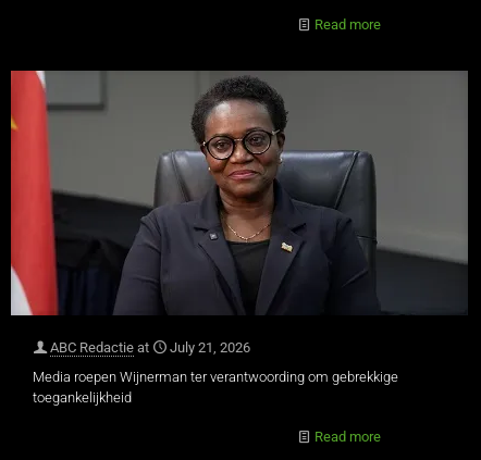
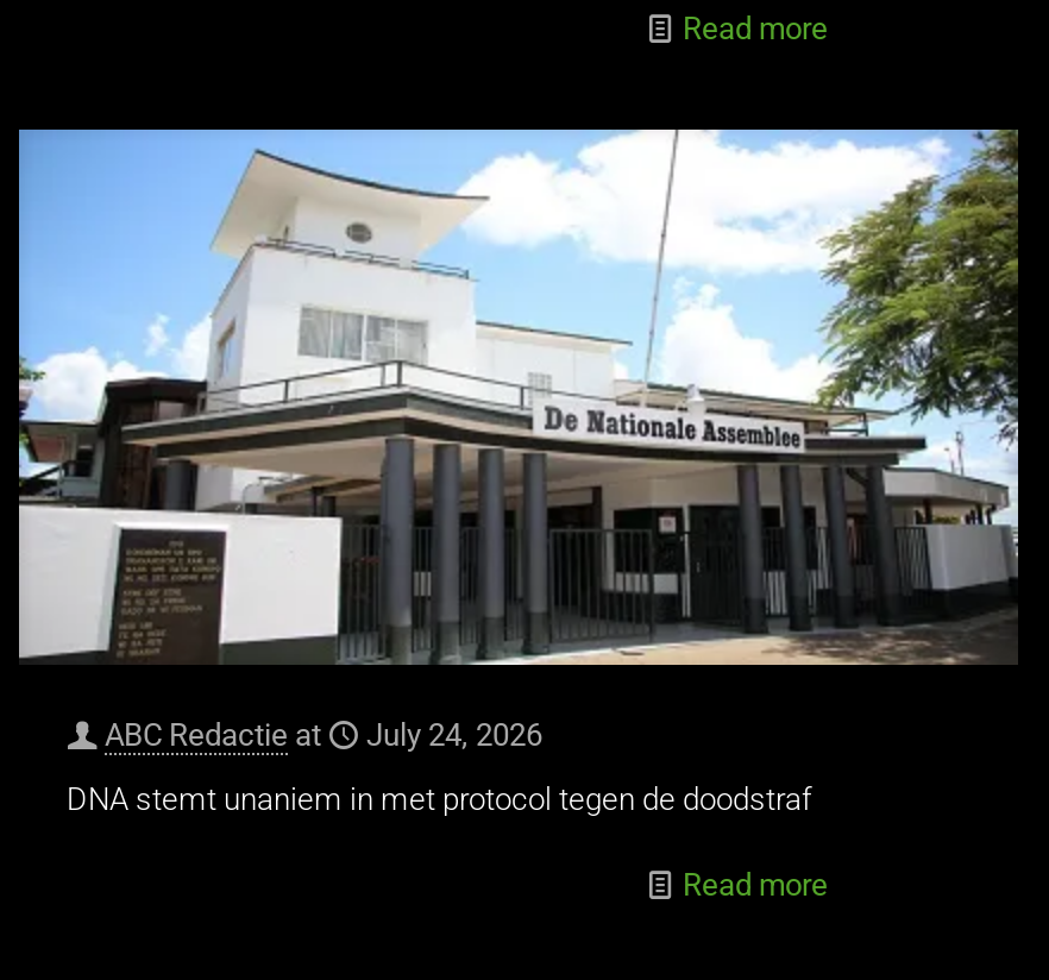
[10,70,468,356] [image] | ABC Redactie at July 21, 2026 -> [17,127,1018,753] [image] | ABC Redactie at July 24, 2026
[33,369,398,406] Media roepen Wijnerman ter verantwoording om gebrekkige | toegankelijkheid -> [67,781,811,817] DNA stemt unaniem in met protocol tegen de doodstraf

